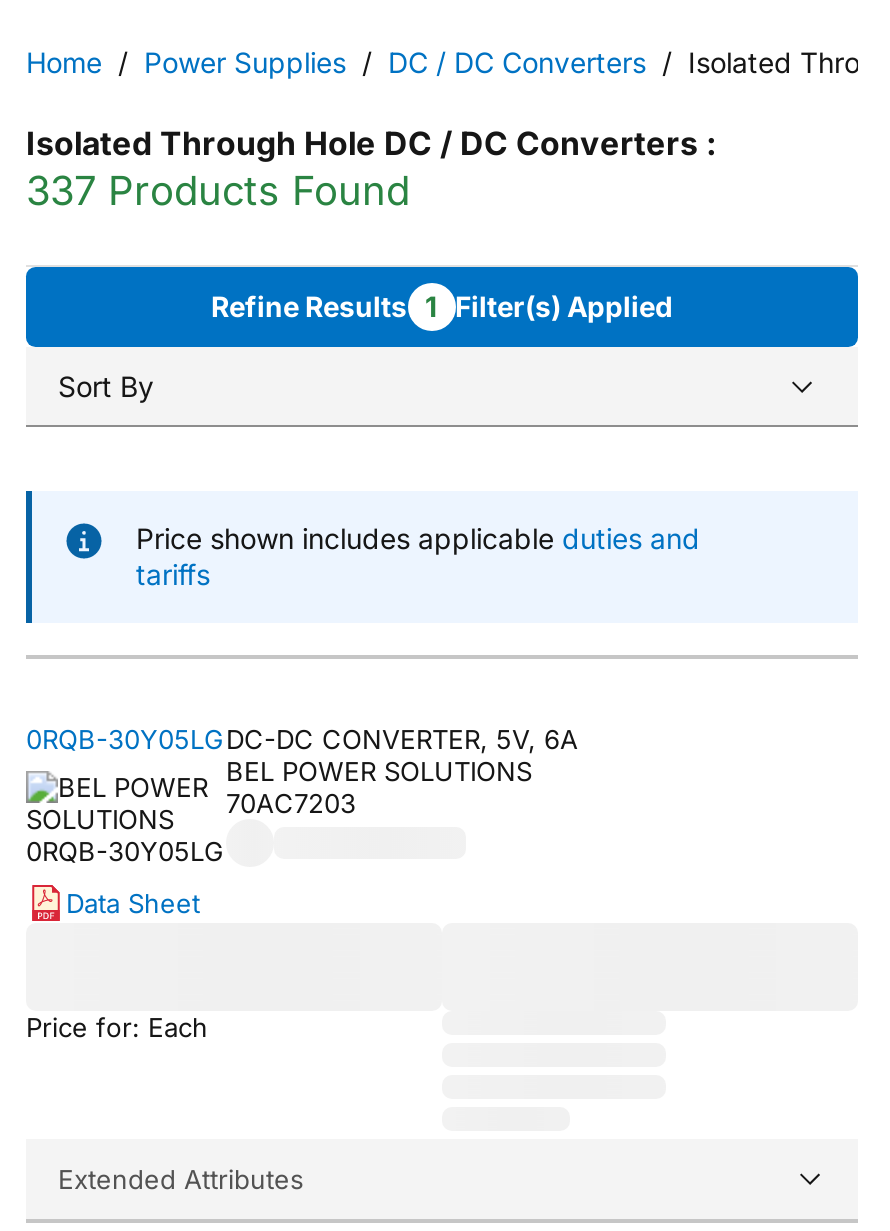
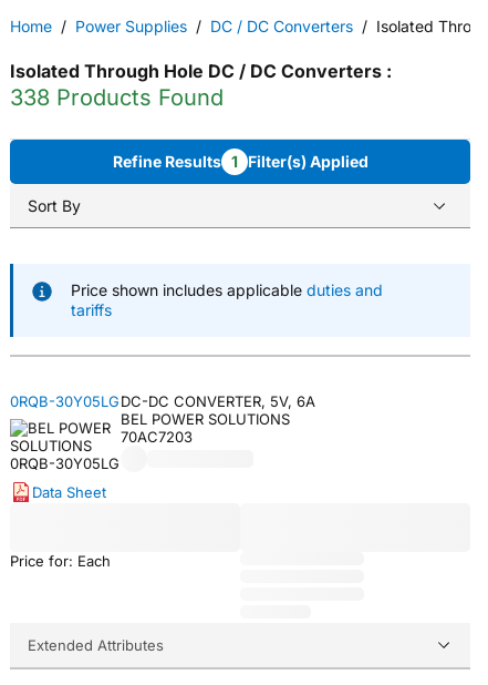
[26,167,410,215] 337 Products Found -> [10,84,224,111] 338 Products Found

